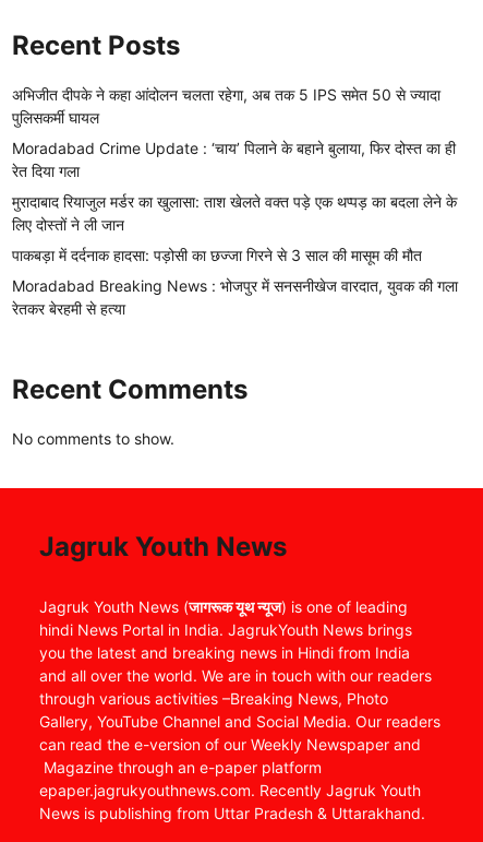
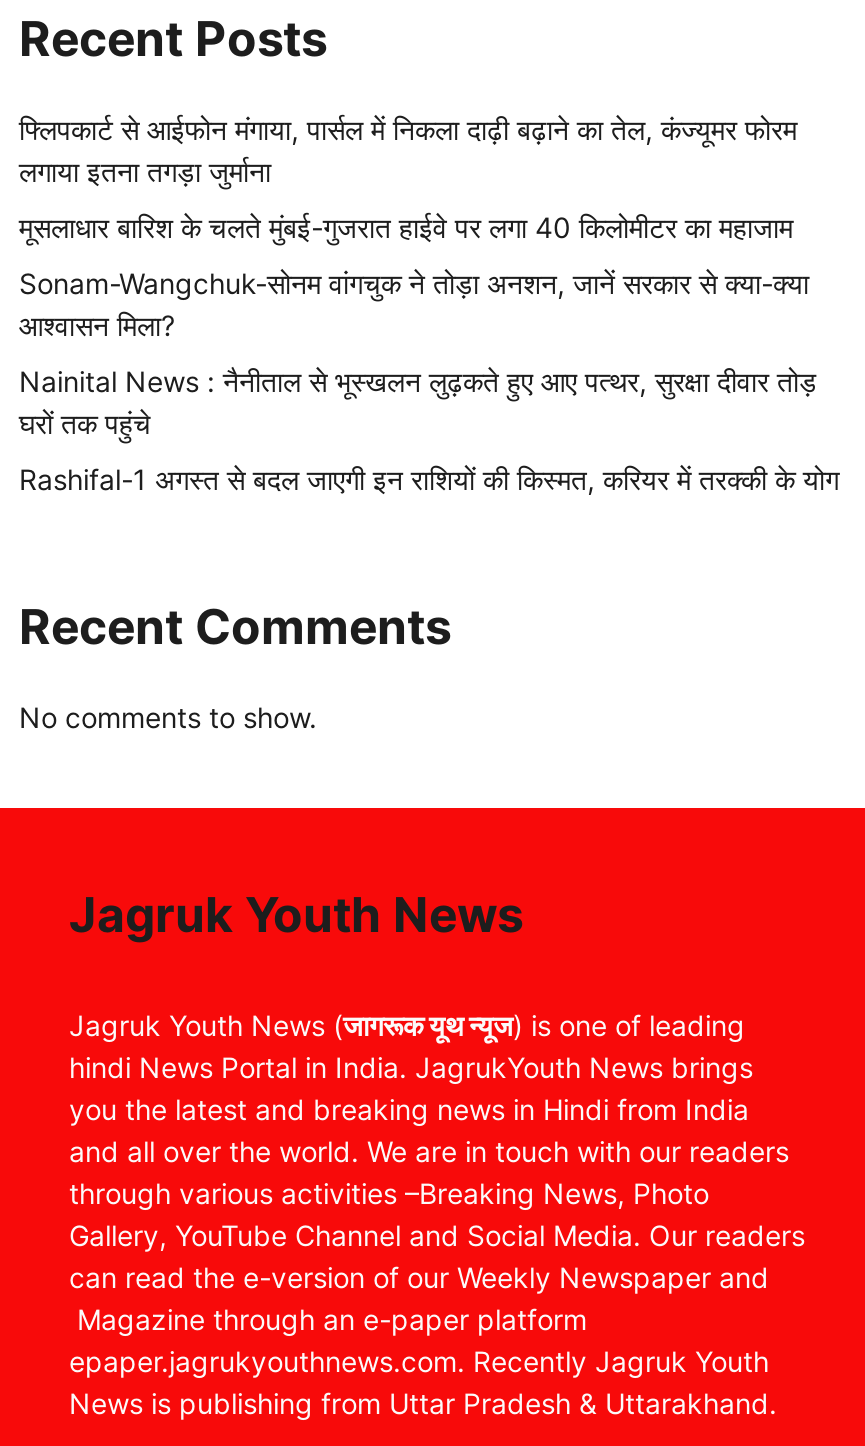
[12,85,440,127] अभिजीत दीपके ने कहा आंदोलन चलता रहेगा, अब तक 5 IPS समेत 50 से ज्यादा | पुलिसकर्मी घायल -> [19,112,797,188] फ्लिपकार्ट से आईफोन मंगाया, पार्सल में निकला दाढ़ी बढ़ाने का तेल, कंज्यूमर फोरम | लगाया इतना तगड़ा जुर्माना
[12,139,456,180] Moradabad Crime Update : ‘चाय’ पिलाने के बहाने बुलाया, फिर दोस्त का ही | रेत दिया गला -> [19,210,793,244] मूसलाधार बारिश के चलते मुंबई-गुजरात हाईवे पर लगा 40 किलोमीटर का महाजाम
[12,192,457,234] मुरादाबाद रियाजुल मर्डर का खुलासा: ताश खेलते वक्त पड़े एक थप्पड़ का बदला लेने के | लिए दोस्तों ने ली जान -> [19,266,809,342] Sonam-Wangchuk-सोनम वांगचुक ने तोड़ा अनशन, जानें सरकार से क्या-क्या | आश्वासन मिला?
[12,246,422,264] पाकबड़ा में दर्दनाक हादसा: पड़ोसी का छज्जा गिरने से 3 साल की मासूम की मौत -> [19,364,817,440] Nainital News : नैनीताल से भूस्खलन लुढ़कते हुए आए पत्थर, सुरक्षा दीवार तोड़ | घरों तक पहुंचे
[12,276,458,318] Moradabad Breaking News : भोजपुर में सनसनीखेज वारदात, युवक की गला | रेतकर बेरहमी से हत्या -> [19,462,839,496] Rashifal-1 अगस्त से बदल जाएगी इन राशियों की किस्मत, करियर में तरक्की के योग

